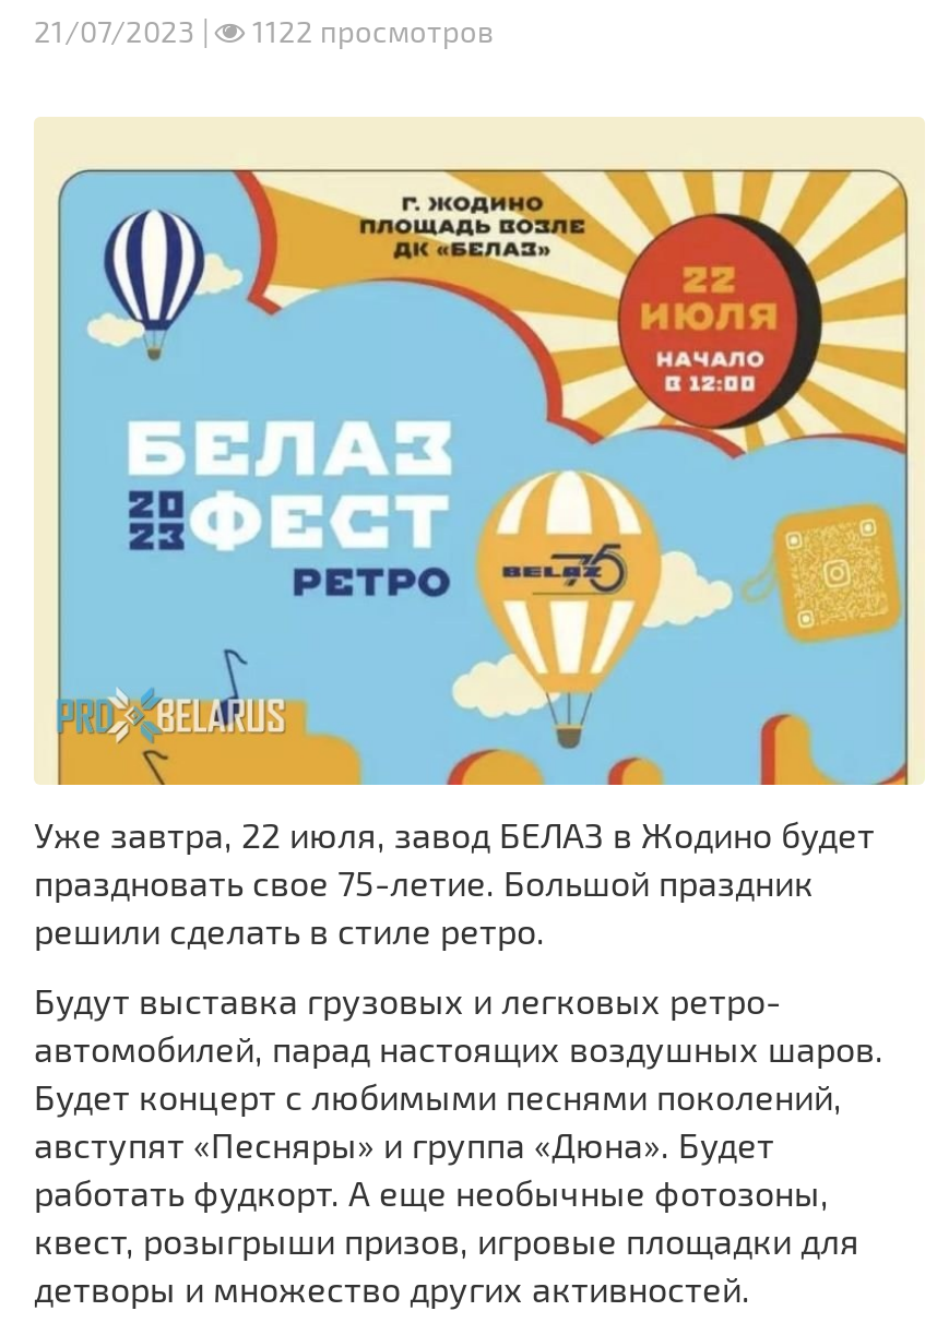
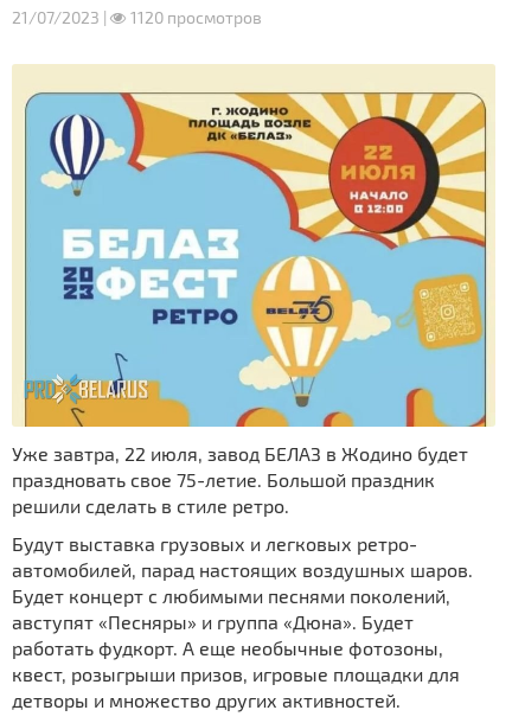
[246,11,495,48] 1122 просмотров -> [127,7,262,27] 1120 просмотров

